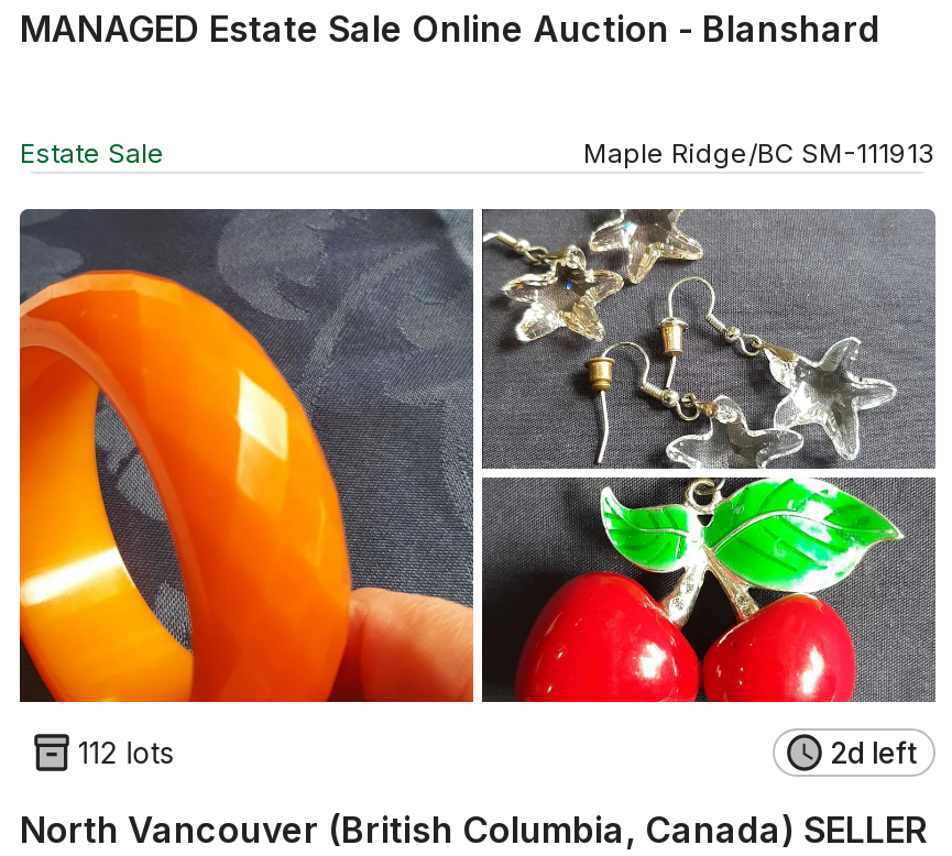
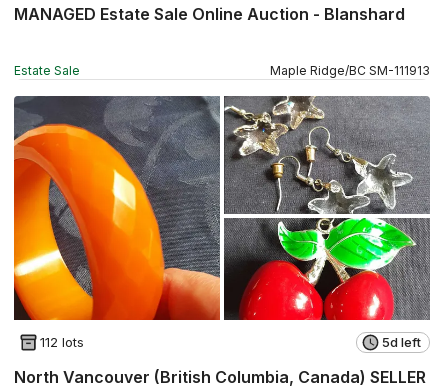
[830,734,916,770] 2d left -> [382,334,421,350] 5d left

